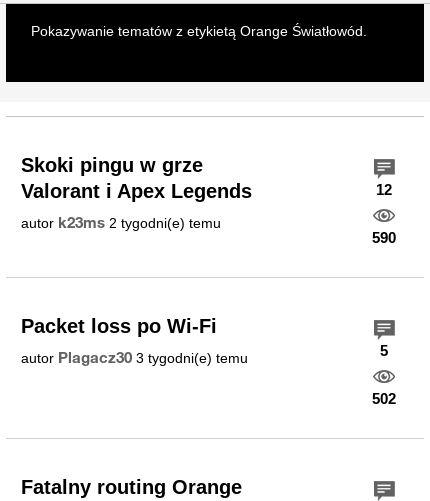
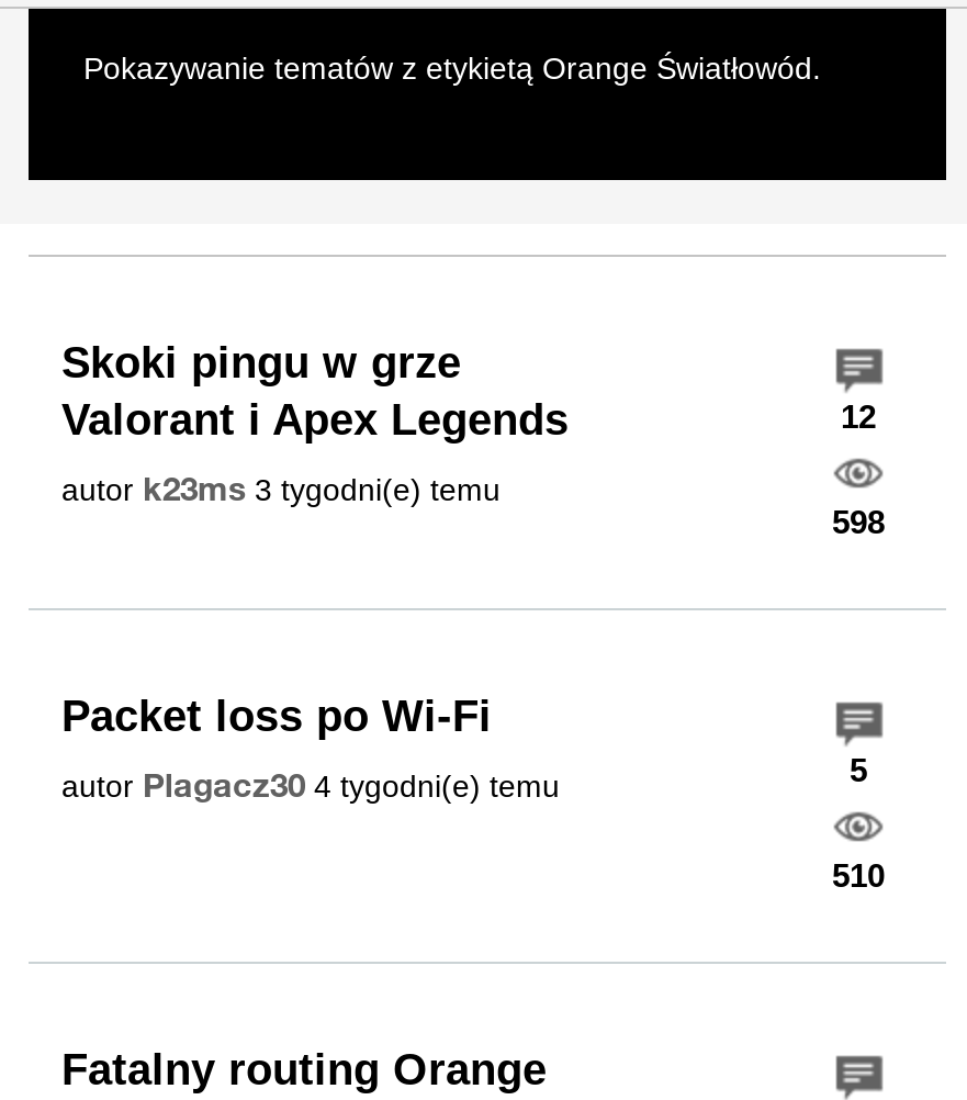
[21,213,221,231] autor k23ms 2 tygodni(e) temu -> [61,468,501,507] autor k23ms 3 tygodni(e) temu
[372,228,396,245] 590 -> [832,502,885,539] 598
[21,348,248,366] autor Plagacz30 3 tygodni(e) temu -> [61,764,560,804] autor Plagacz30 4 tygodni(e) temu
[372,389,396,406] 502 -> [832,855,885,893] 510

